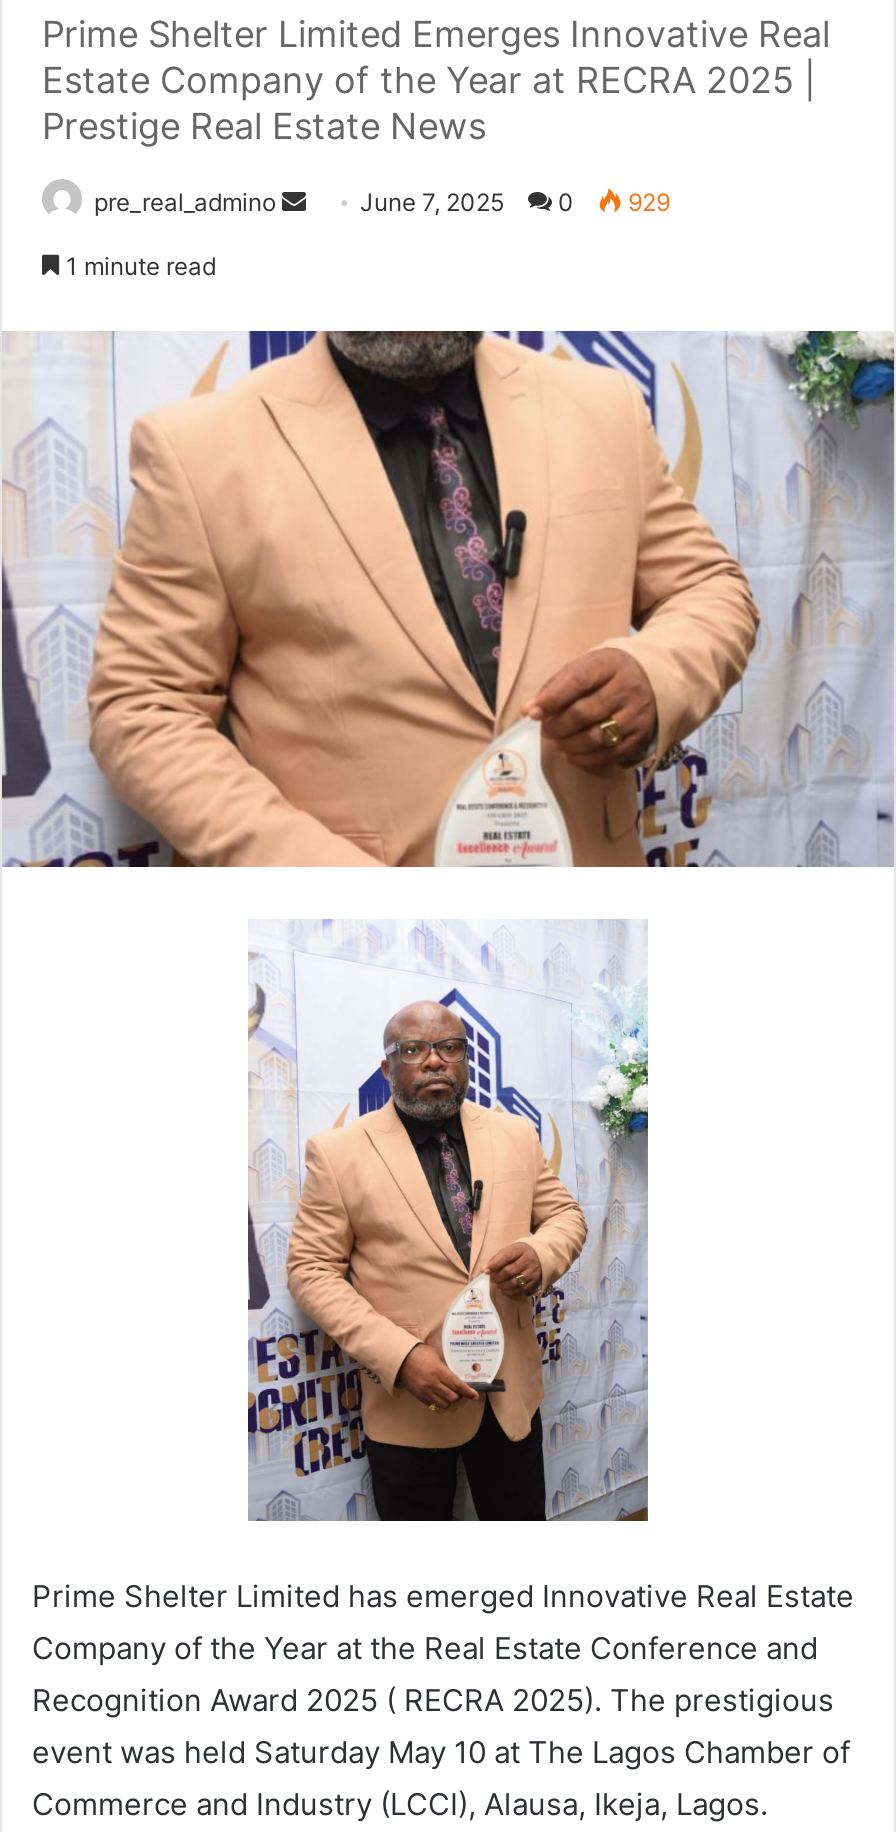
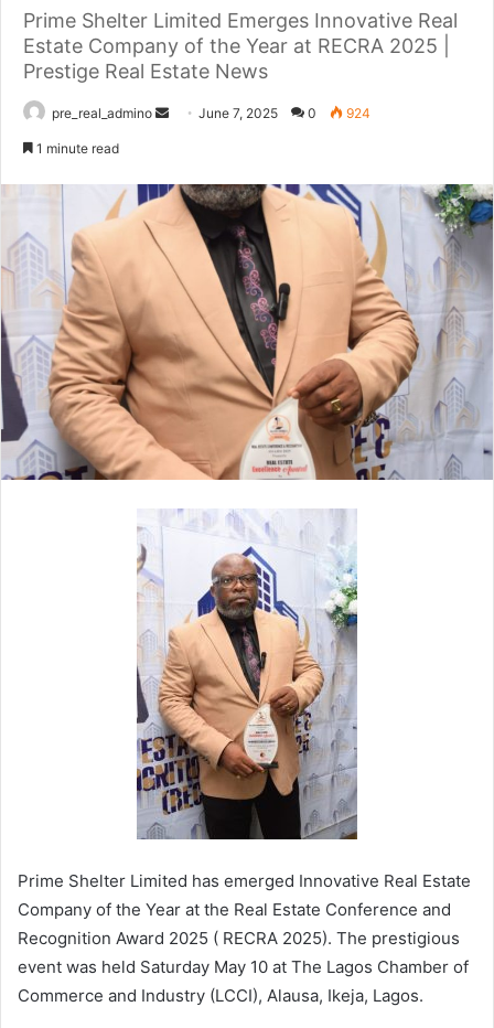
[622,186,670,216] 929 -> [343,104,370,121] 924

